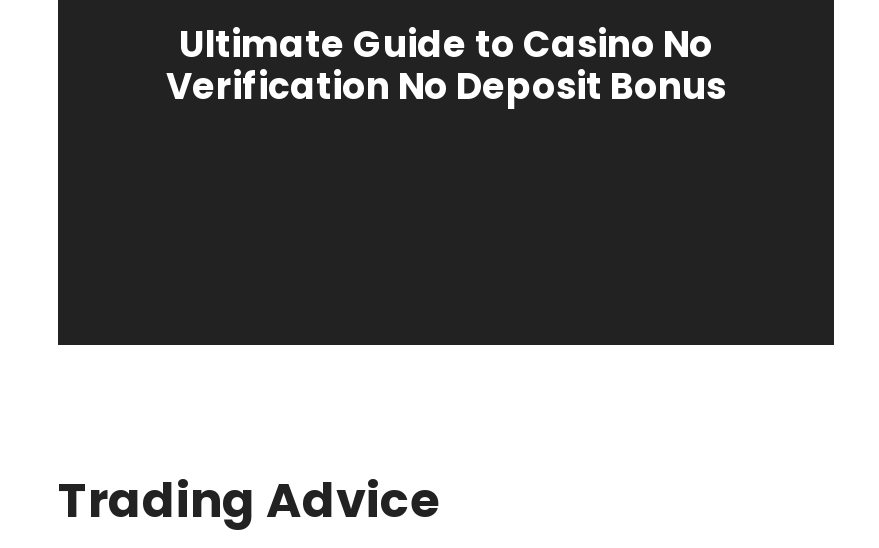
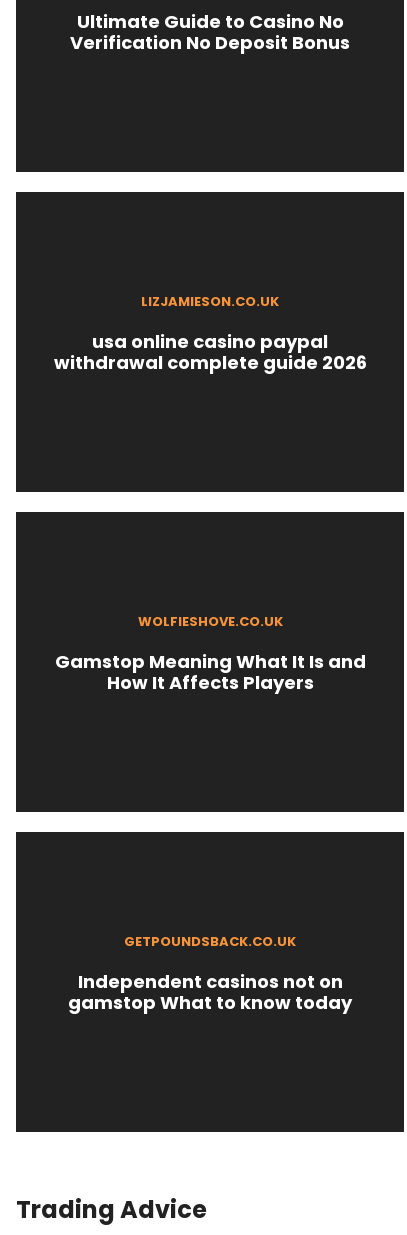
none -> [53,292,366,375] LIZJAMIESON.CO.UK | usa online casino paypal | withdrawal complete guide 2026
none -> [54,612,365,695] WOLFIESHOVE.CO.UK | Gamstop Meaning What It Is and | How It Affects Players
none -> [68,932,352,1015] GETPOUNDSBACK.CO.UK | Independent casinos not on | gamstop What to know today

